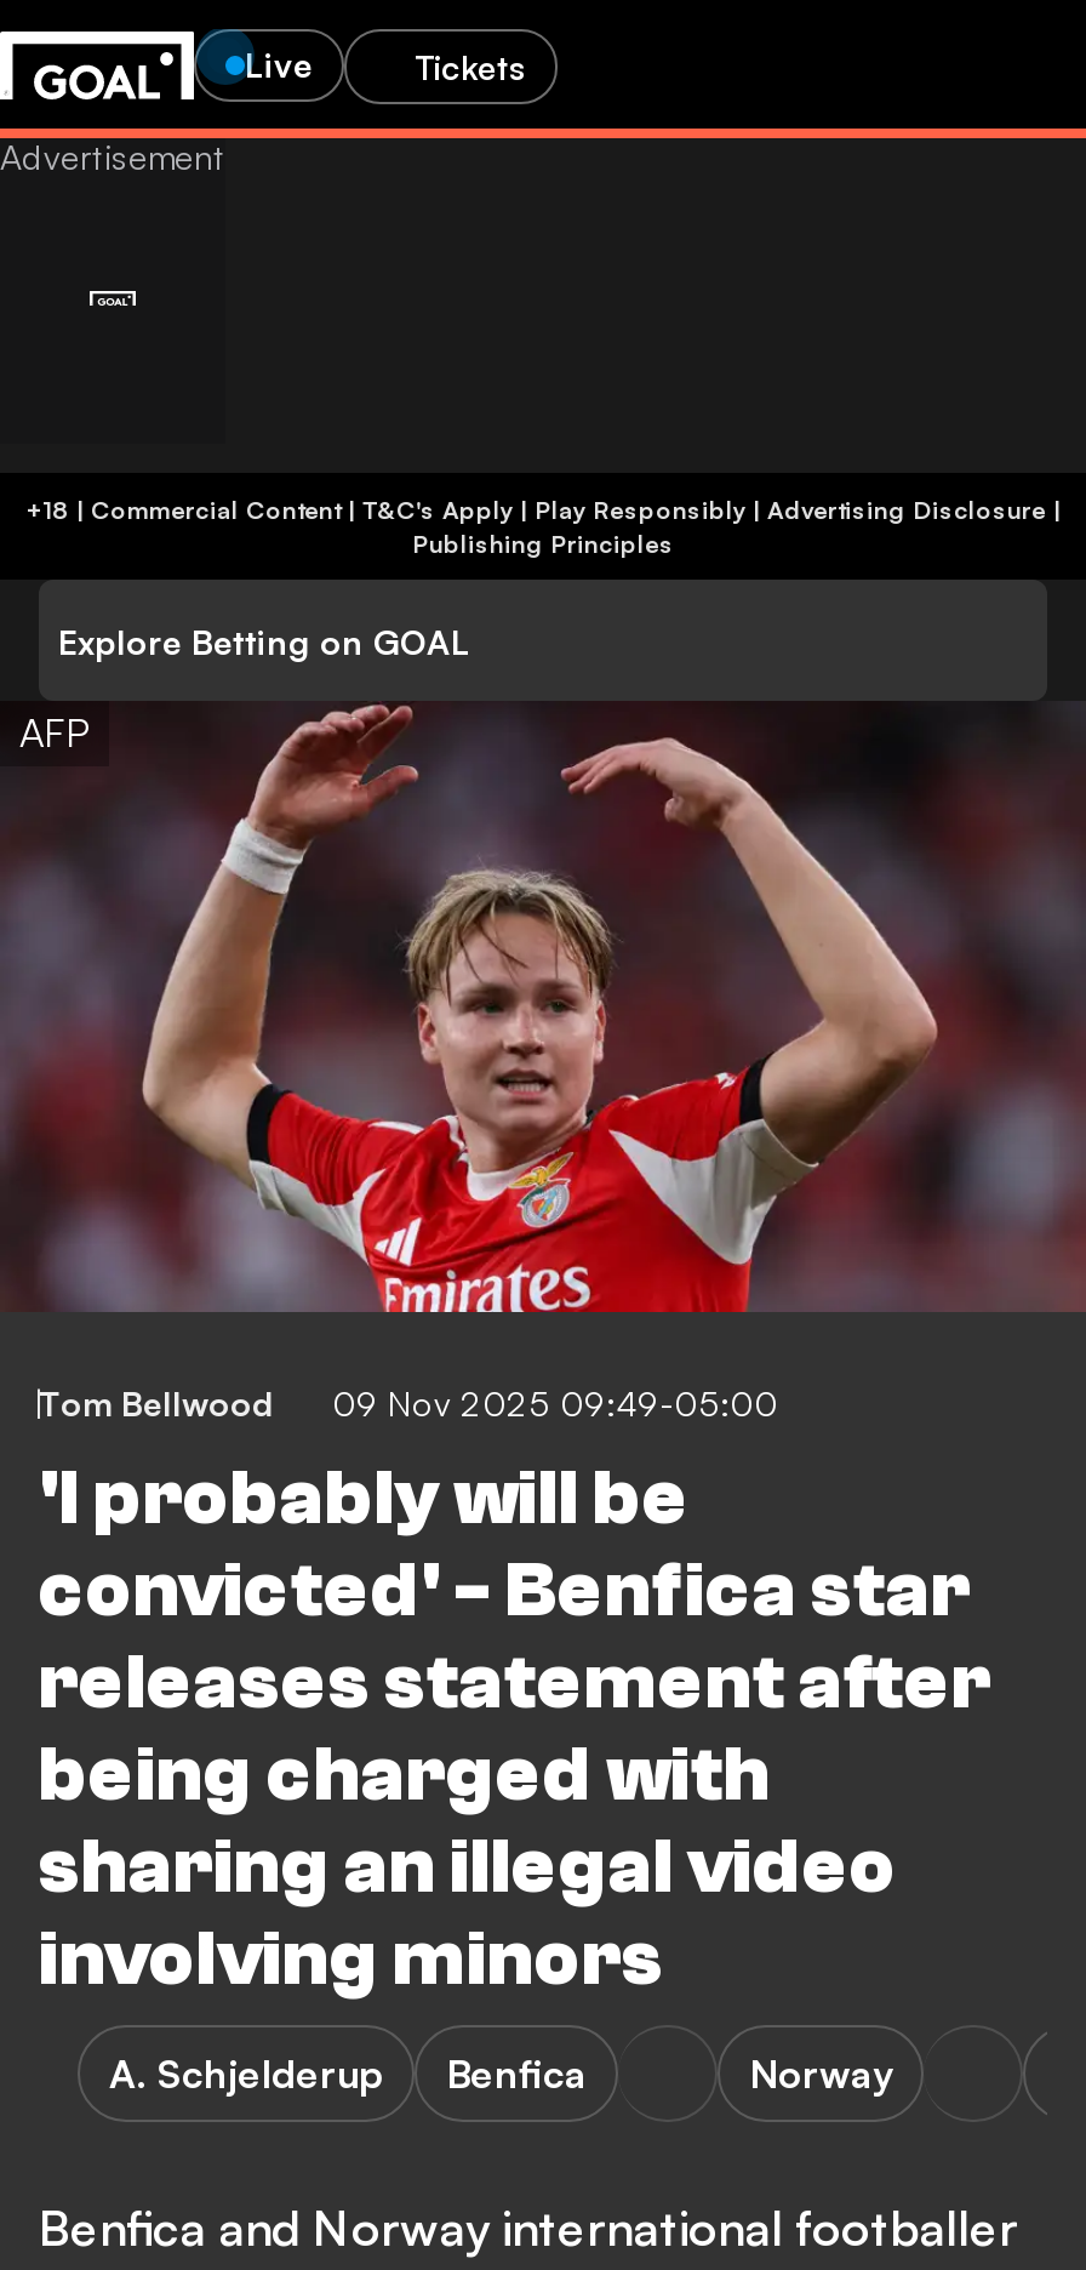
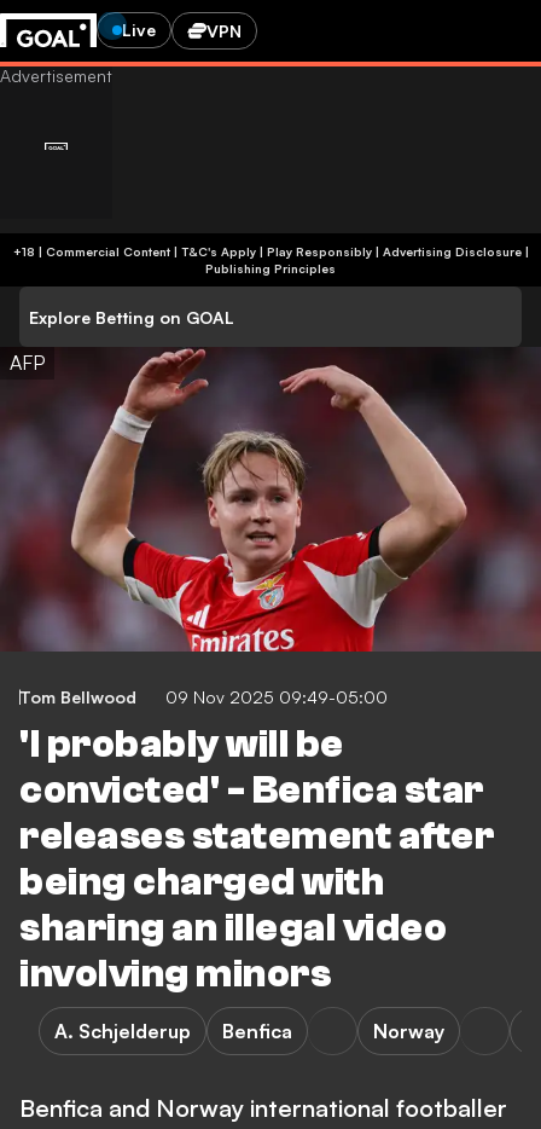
[415,45,526,86] Tickets -> [206,20,242,40] VPN

